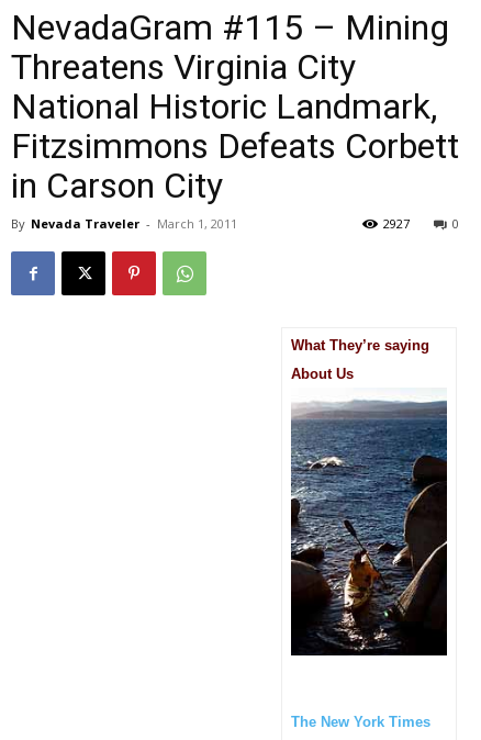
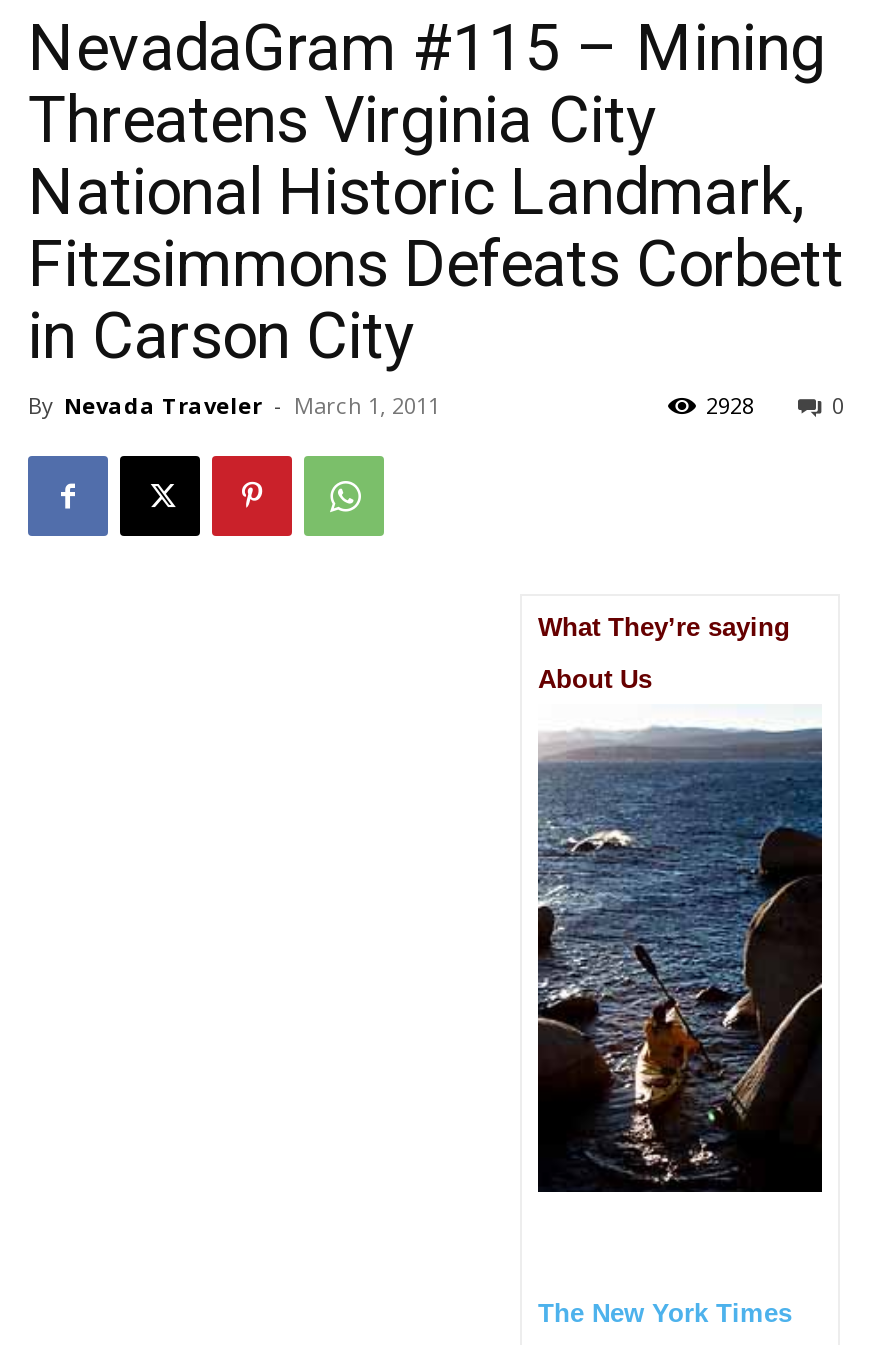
[383,215,410,232] 2927 -> [706,390,754,420] 2928

